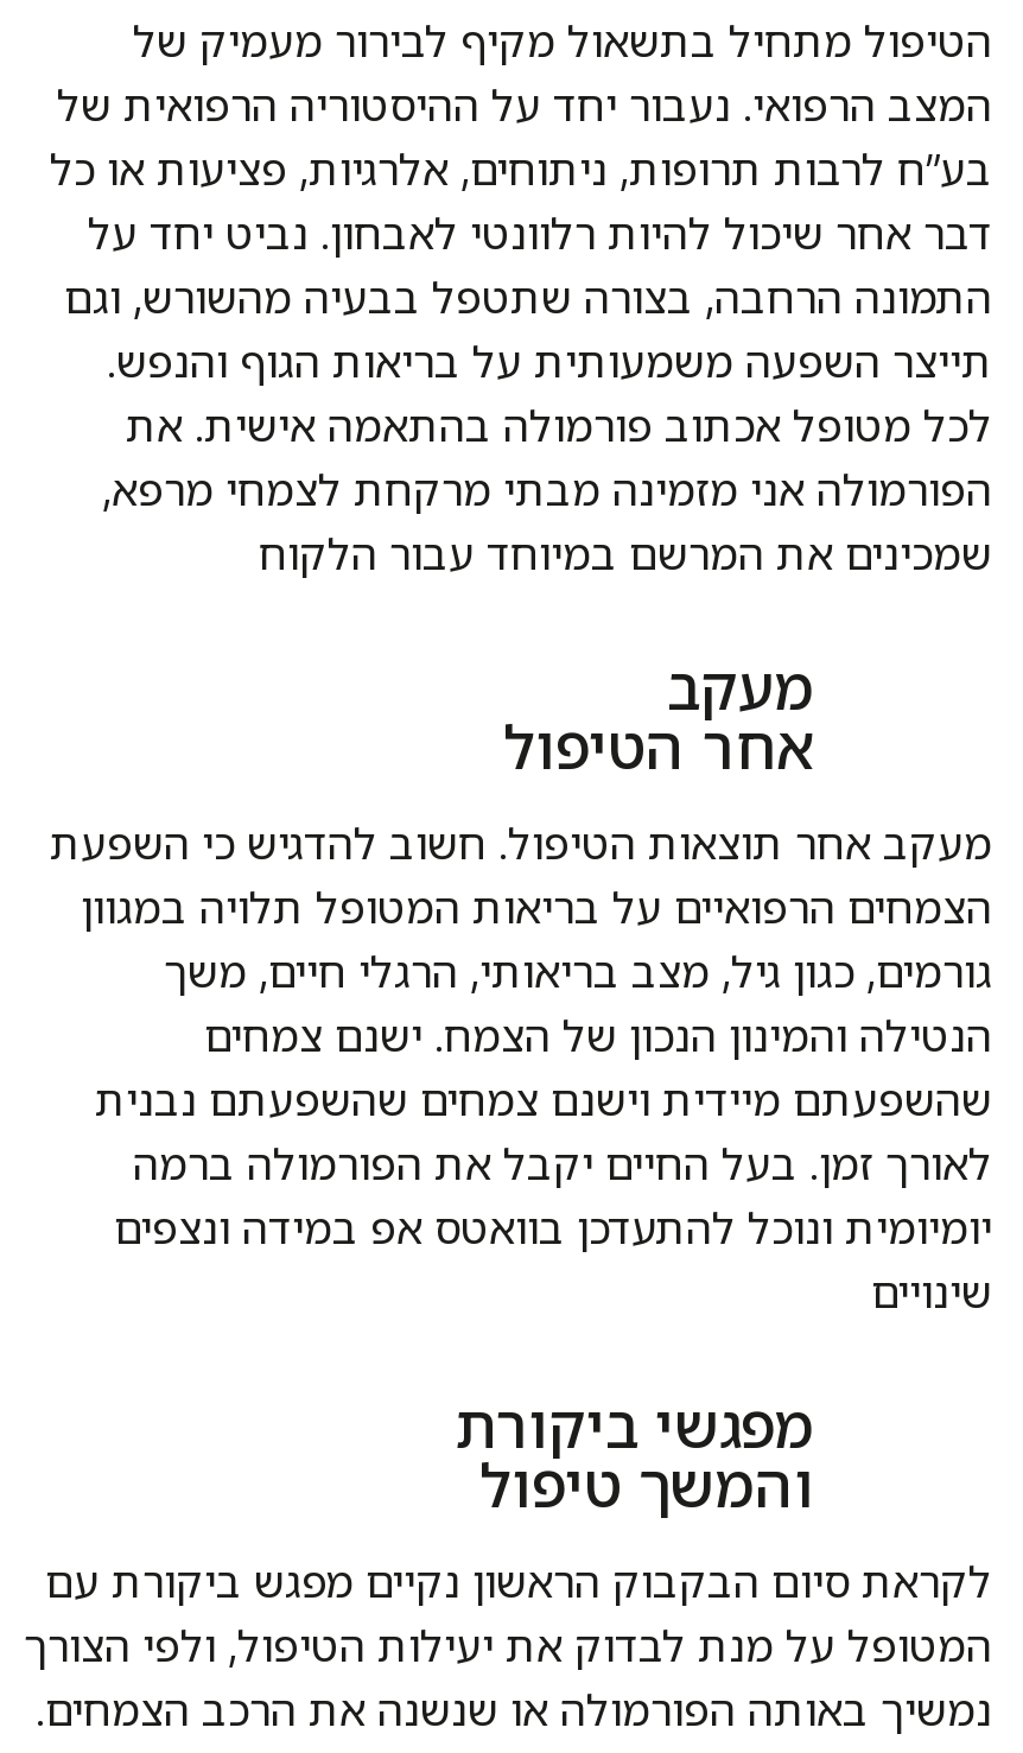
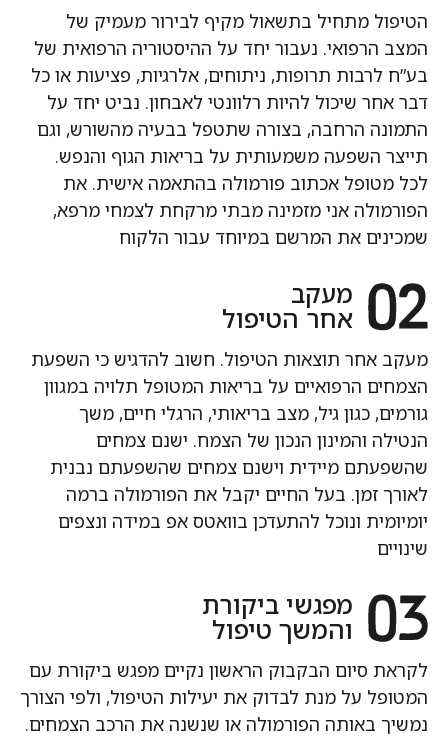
none -> [367,282,429,331] [image]
none -> [367,593,429,643] [image]

